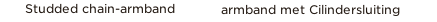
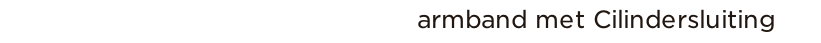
[25,1,175,16] Studded chain-armband -> none

